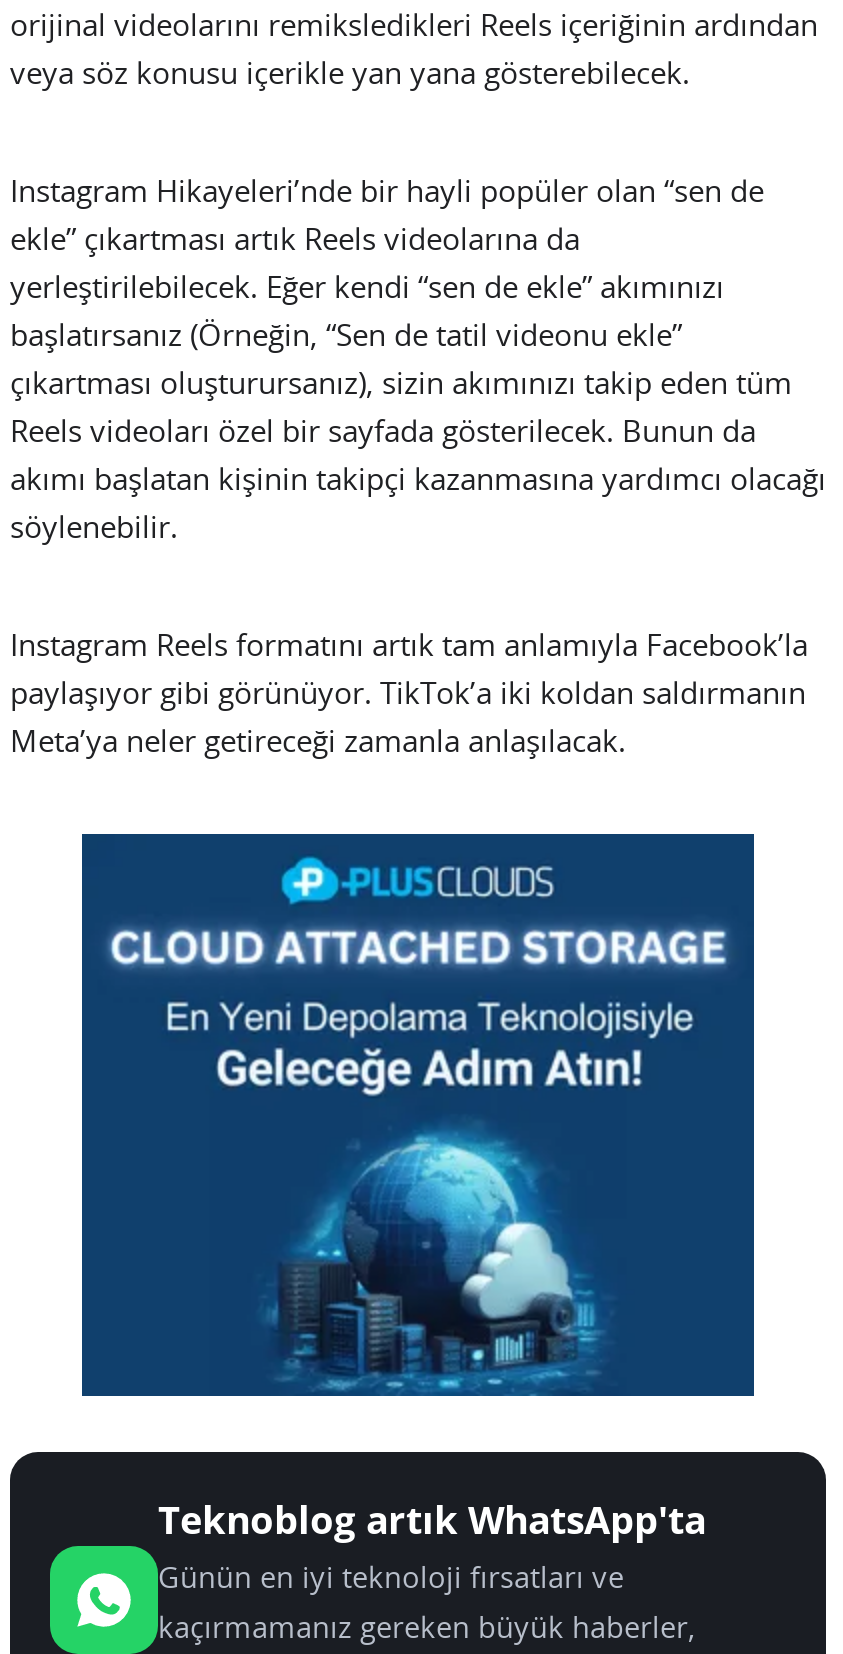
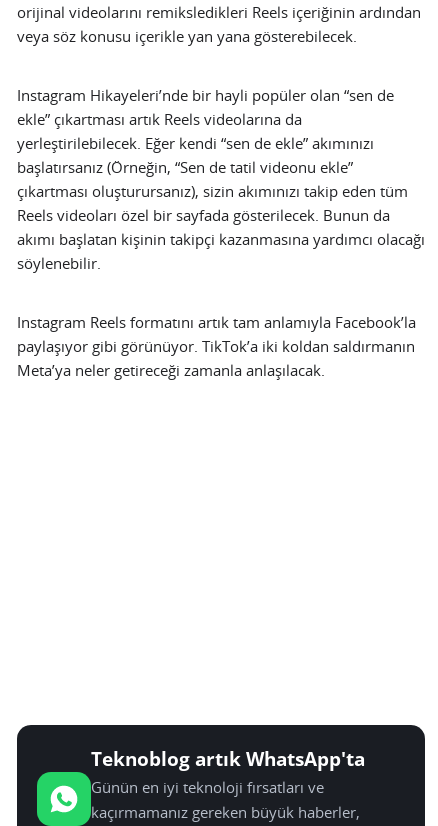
[80,832,756,1398] [image] -> none

